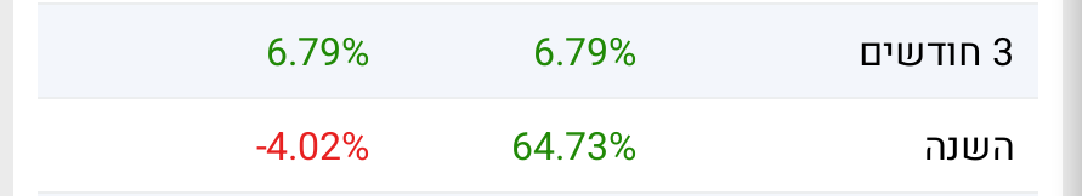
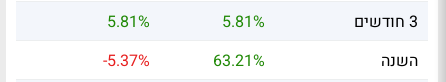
[266,25,370,83] 6.79% -> [107,10,150,34] 5.81%
[533,25,638,83] 6.79% -> [222,10,265,34] 5.81%
[256,119,370,177] -4.02% -> [103,49,150,73] -5.37%
[511,119,638,177] 64.73% -> [213,49,265,73] 63.21%

